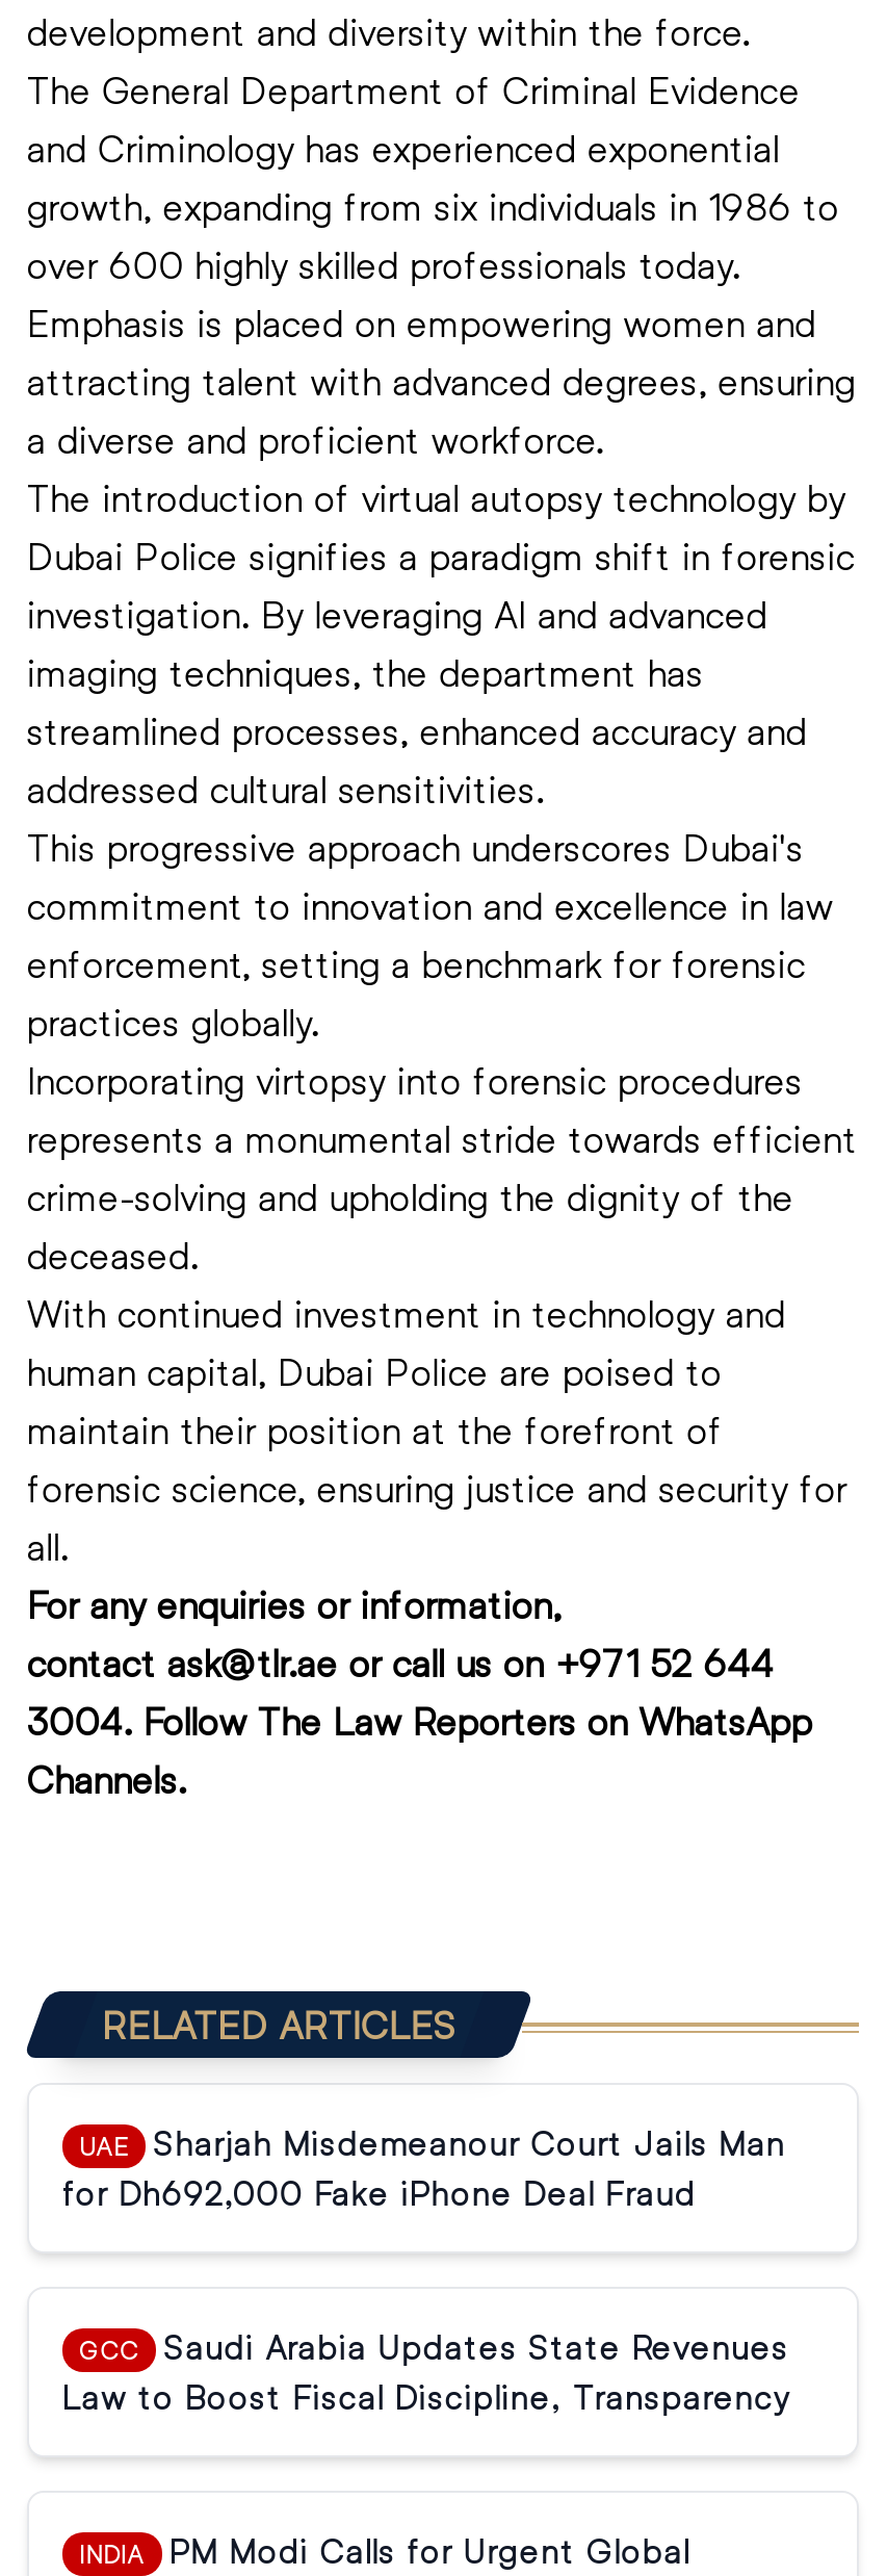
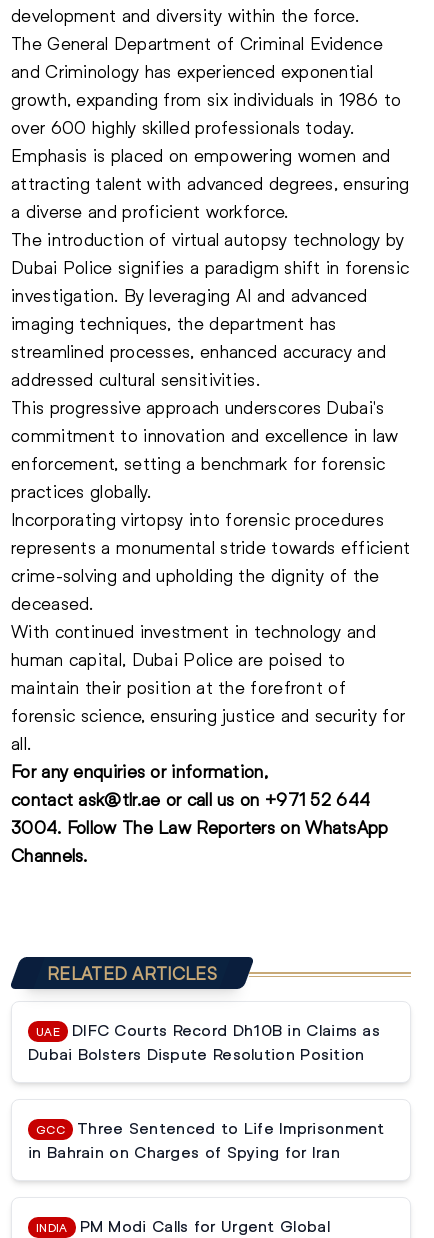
[62,2124,786,2212] Sharjah Misdemeanour Court Jails Man | for Dh692,000 Fake iPhone Deal Fraud -> [28,1021,380,1063] DIFC Courts Record Dh10B in Claims as | Dubai Bolsters Dispute Resolution Position
[62,2328,791,2416] Saudi Arabia Updates State Revenues | Law to Boost Fiscal Discipline, Transparency -> [28,1119,385,1161] Three Sentenced to Life Imprisonment | in Bahrain on Charges of Spying for Iran

